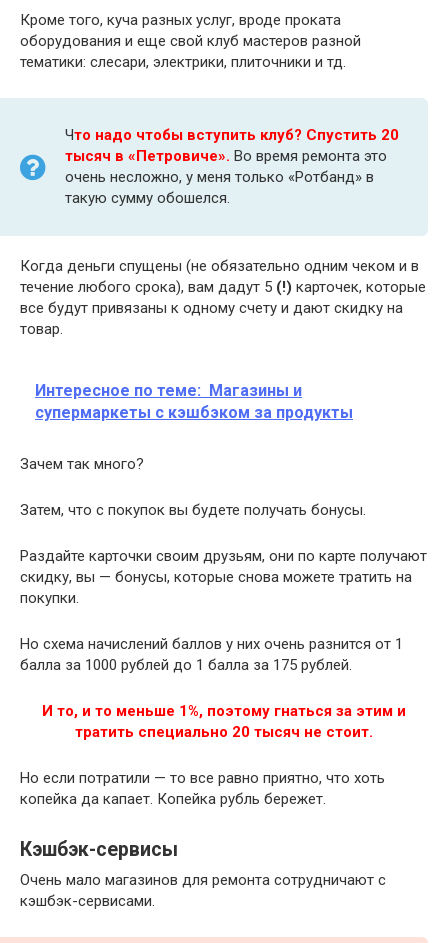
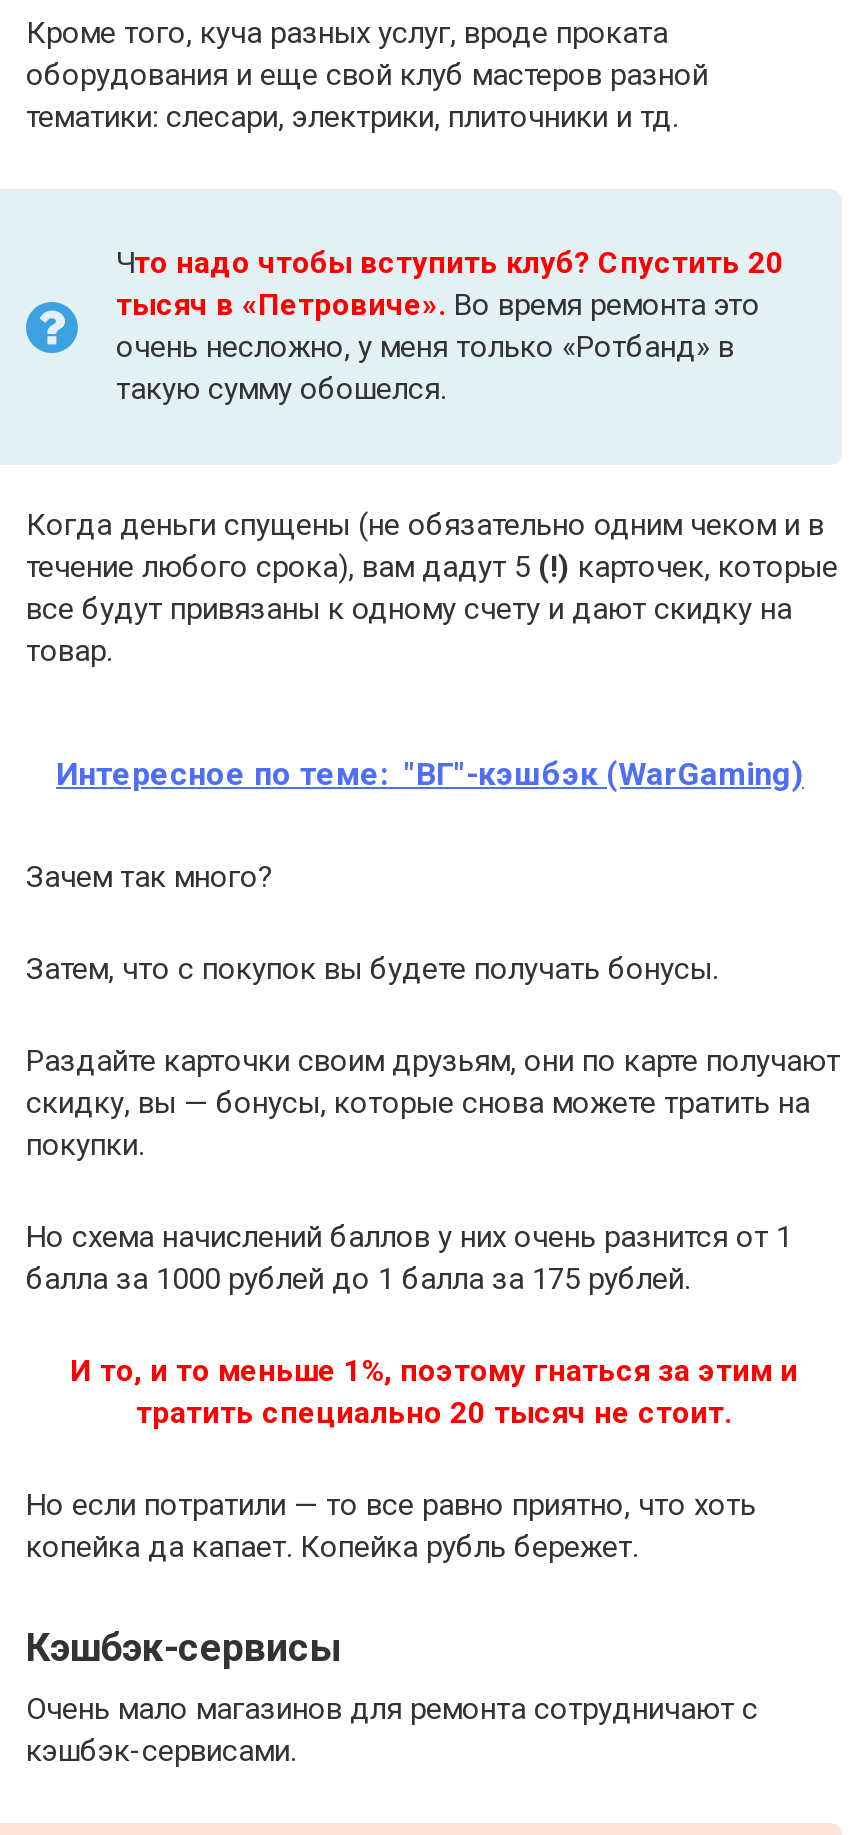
[35,381,353,422] Интересное по теме: Магазины и | супермаркеты с кэшбэком за продукты -> [56,755,804,793] Интересное по теме: "ВГ"-кэшбэк (WarGaming)

